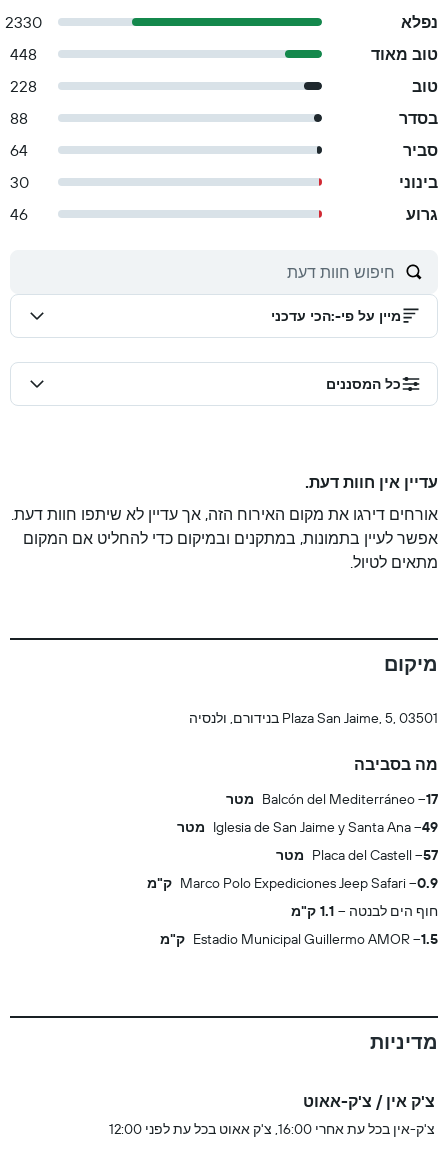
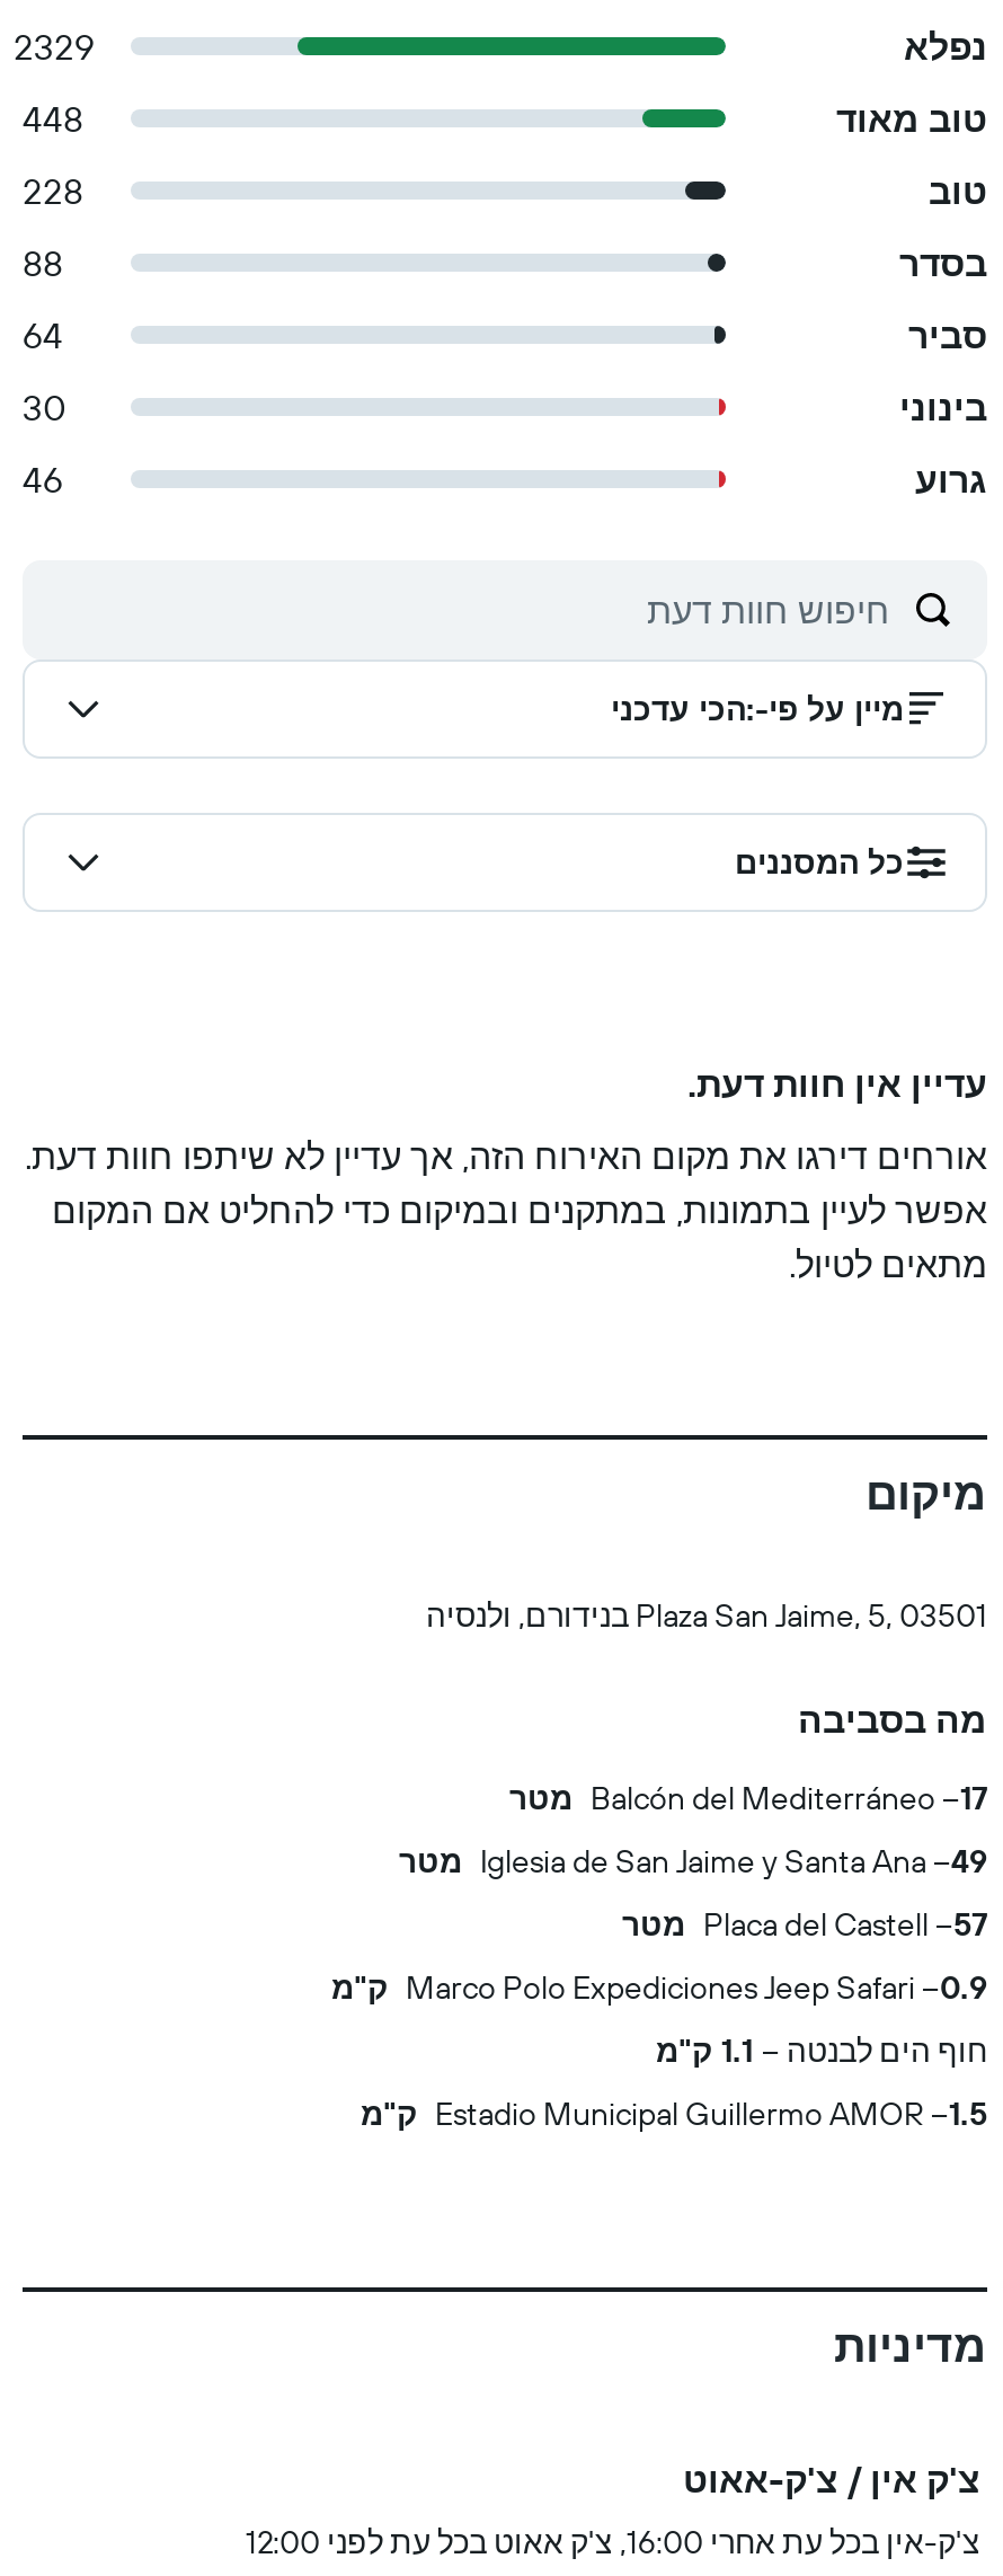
[5,12,42,32] 2330 -> [14,24,95,69] 2329

